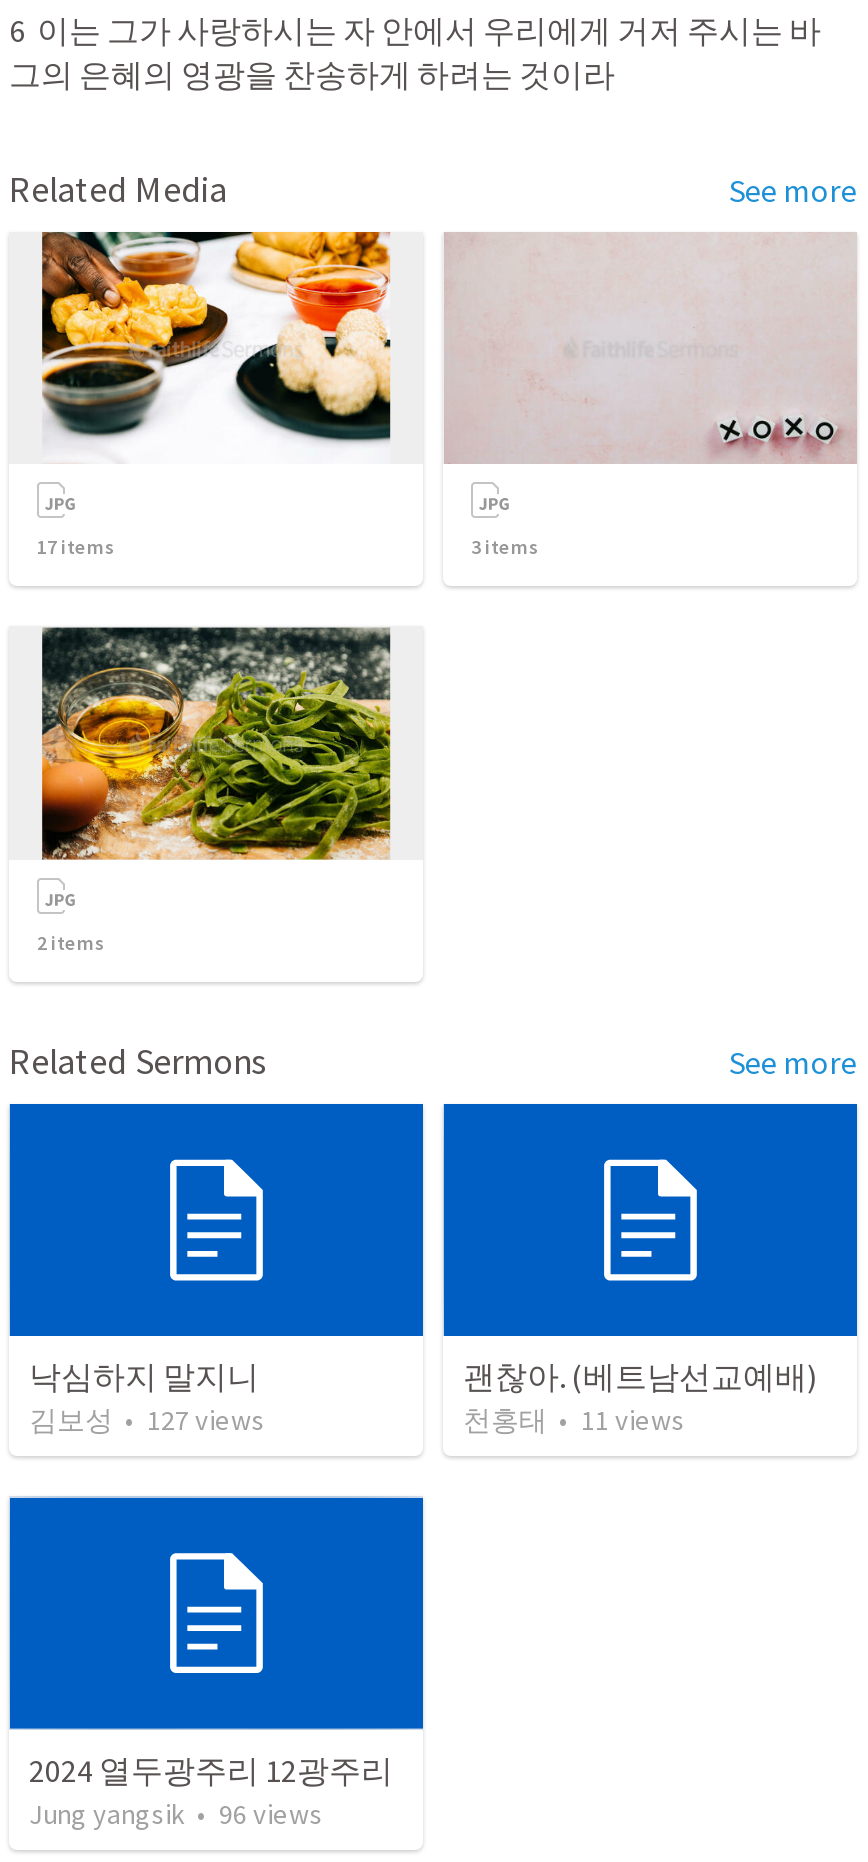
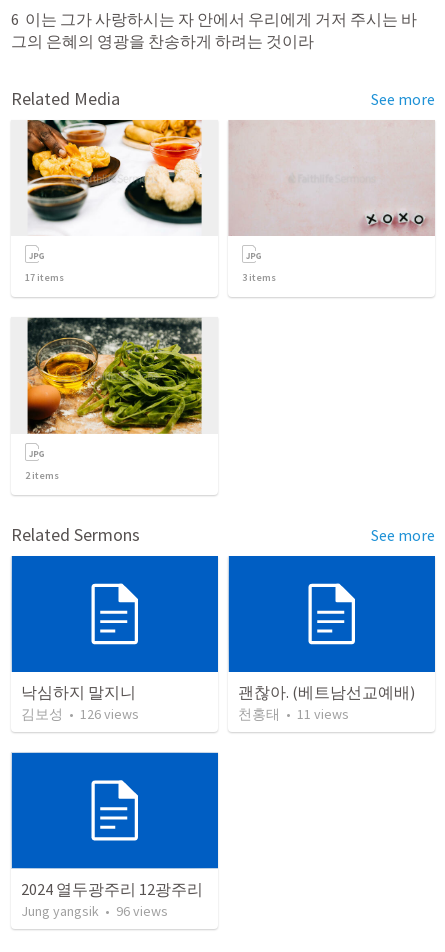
[29,1403,265,1439] 김보성 • 127 views -> [21,705,139,723] 김보성 • 126 views

